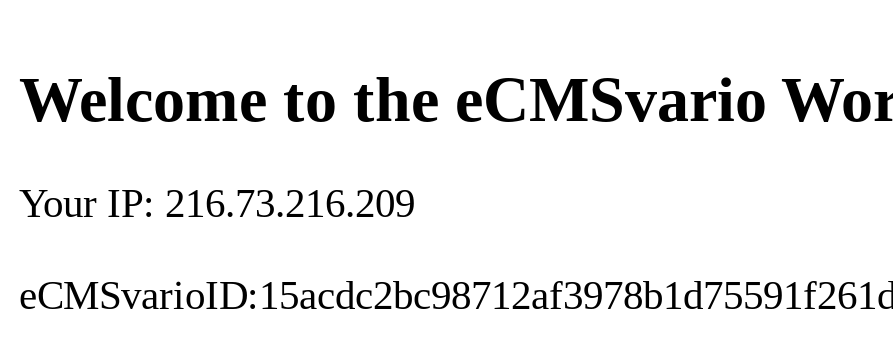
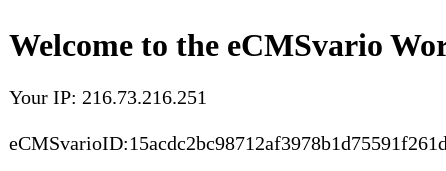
[19,181,415,225] Your IP: 216.73.216.209 -> [9,86,207,108] Your IP: 216.73.216.251

